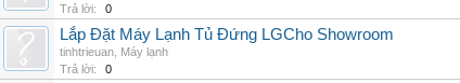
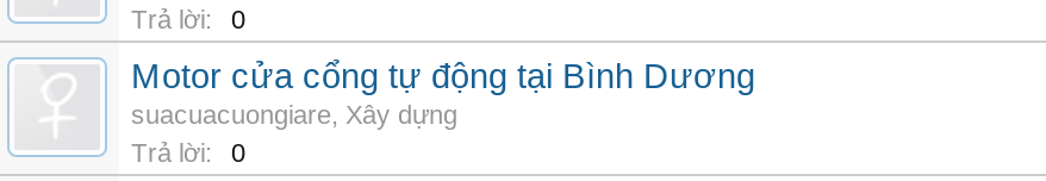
[60,26,394,58] Lắp Đặt Máy Lạnh Tủ Đứng LGCho Showroom | tinhtrieuan, Máy lạnh -> [131,57,755,129] Motor cửa cổng tự động tại Bình Dương | suacuacuongiare, Xây dựng

